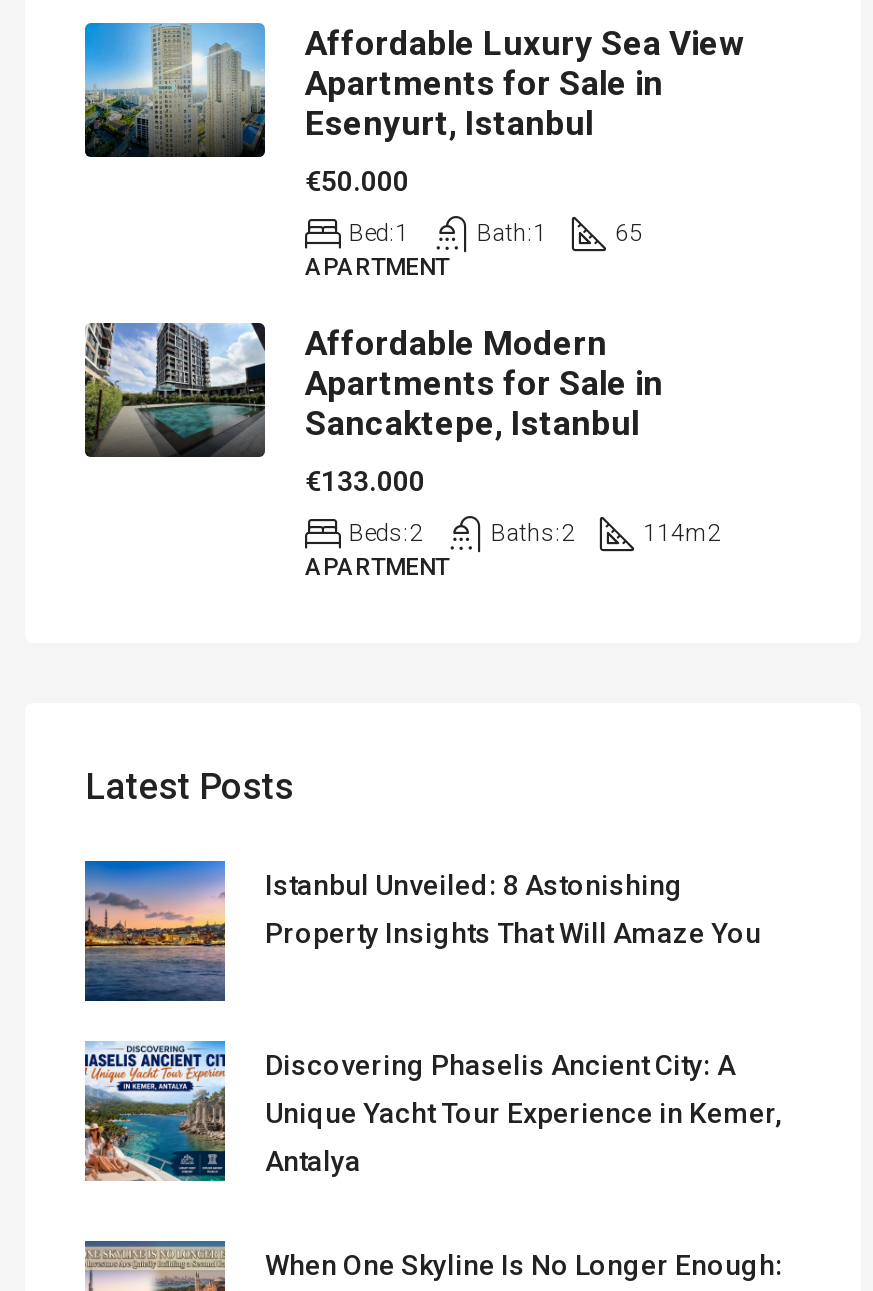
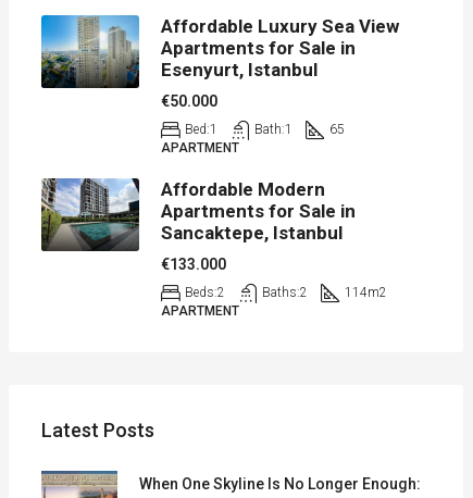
[83,861,761,1003] [image] | Istanbul Unveiled: 8 Astonishing | Property Insights That Will Amaze You -> none
[83,1039,781,1183] [image] | Discovering Phaselis Ancient City: A | Unique Yacht Tour Experience in Kemer, | Antalya -> none

